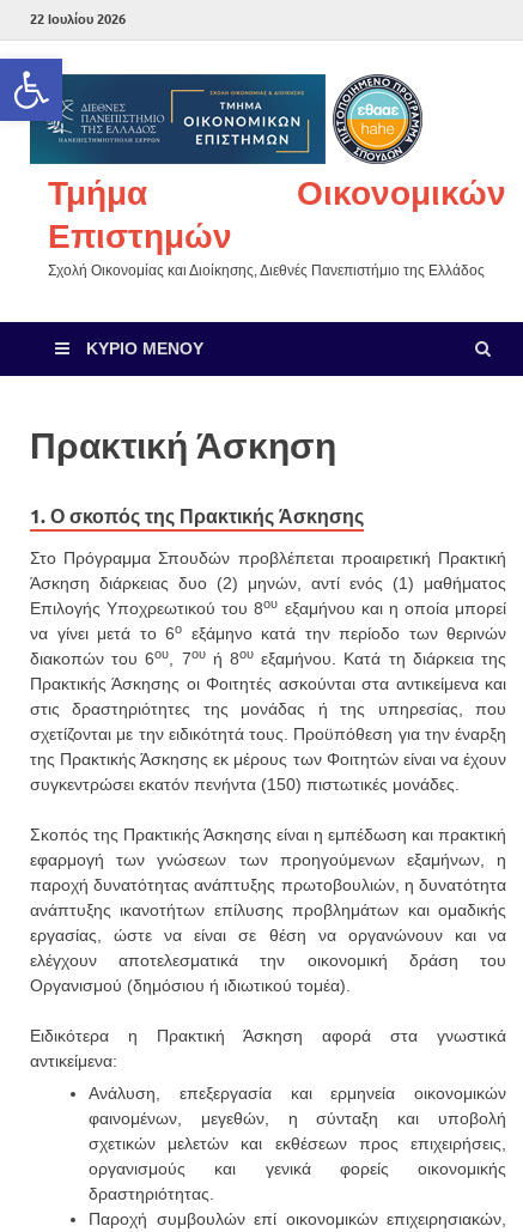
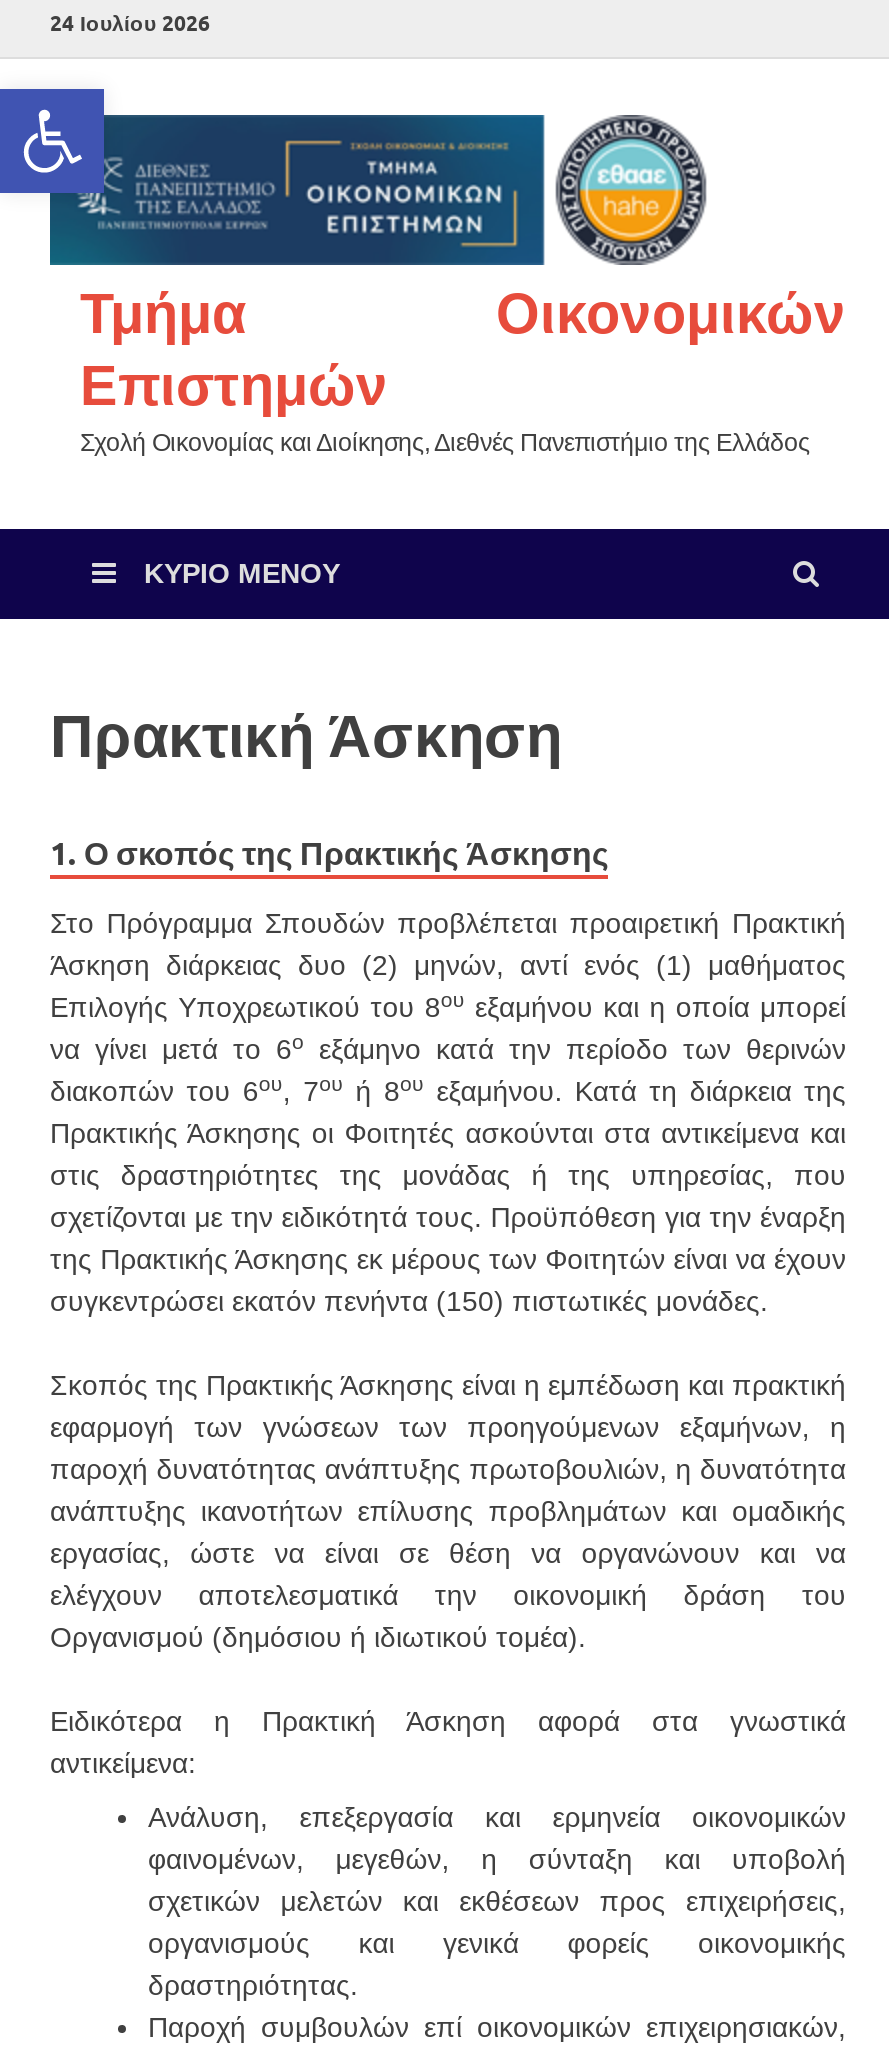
[30,11,126,27] 22 Ιουλίου 2026 -> [50,10,210,36] 24 Ιουλίου 2026

